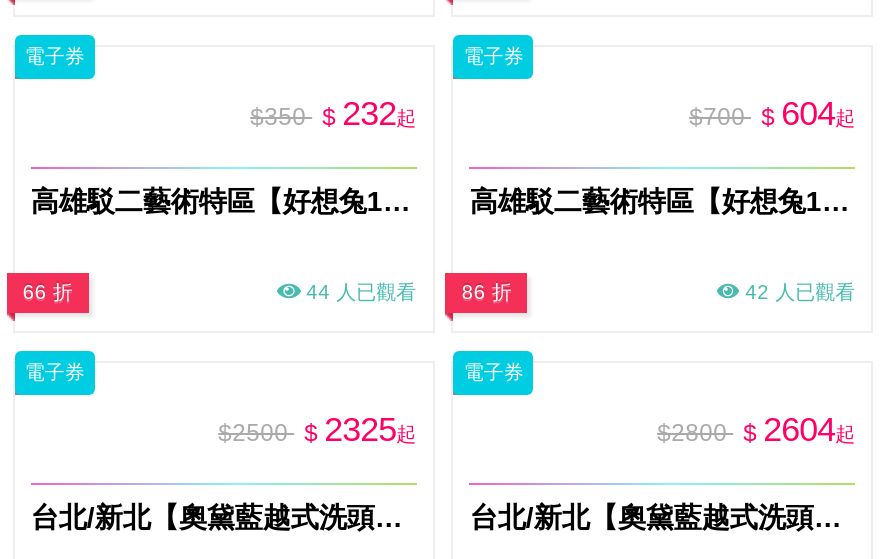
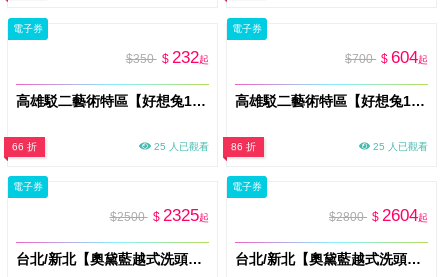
[300,281,416,303] 44 人已觀看 -> [151,140,209,151] 25 人已觀看
[739,281,855,303] 42 人已觀看 -> [370,140,428,151] 25 人已觀看

